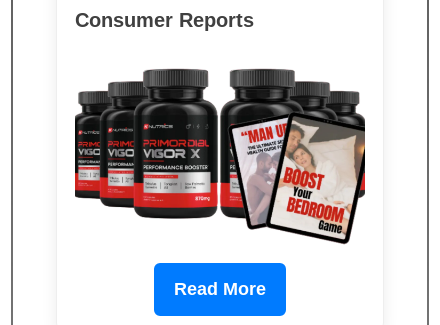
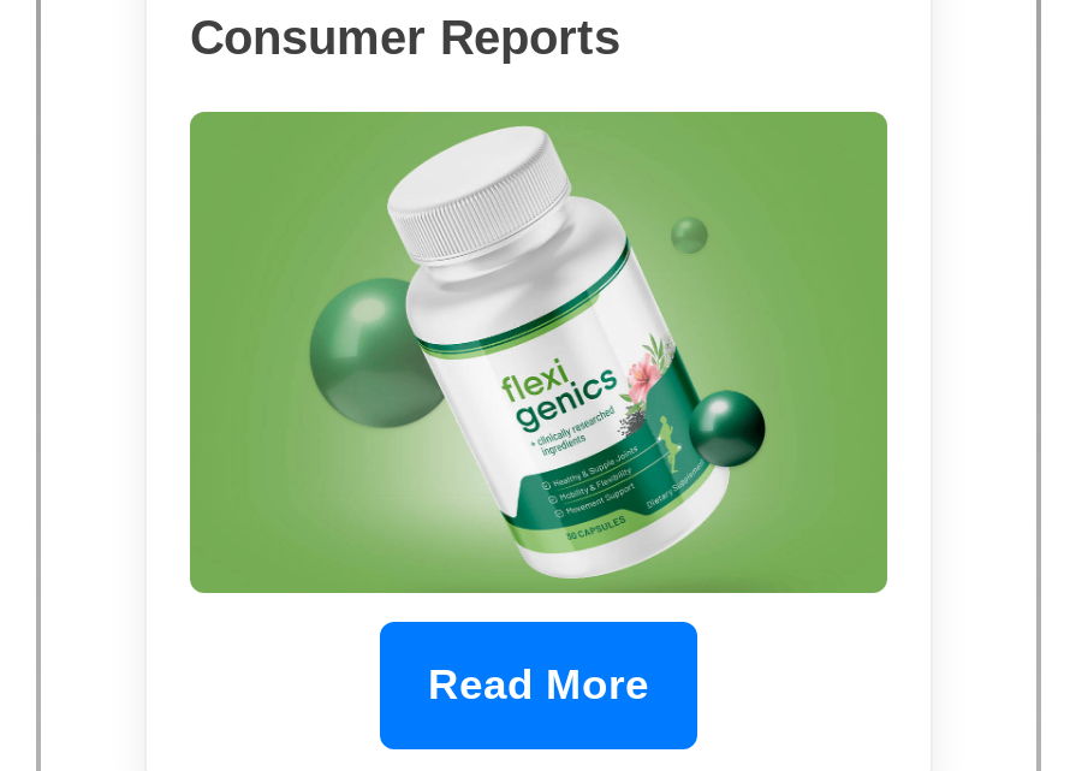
[74,51,366,251] [image] -> [188,109,890,595] [image]

